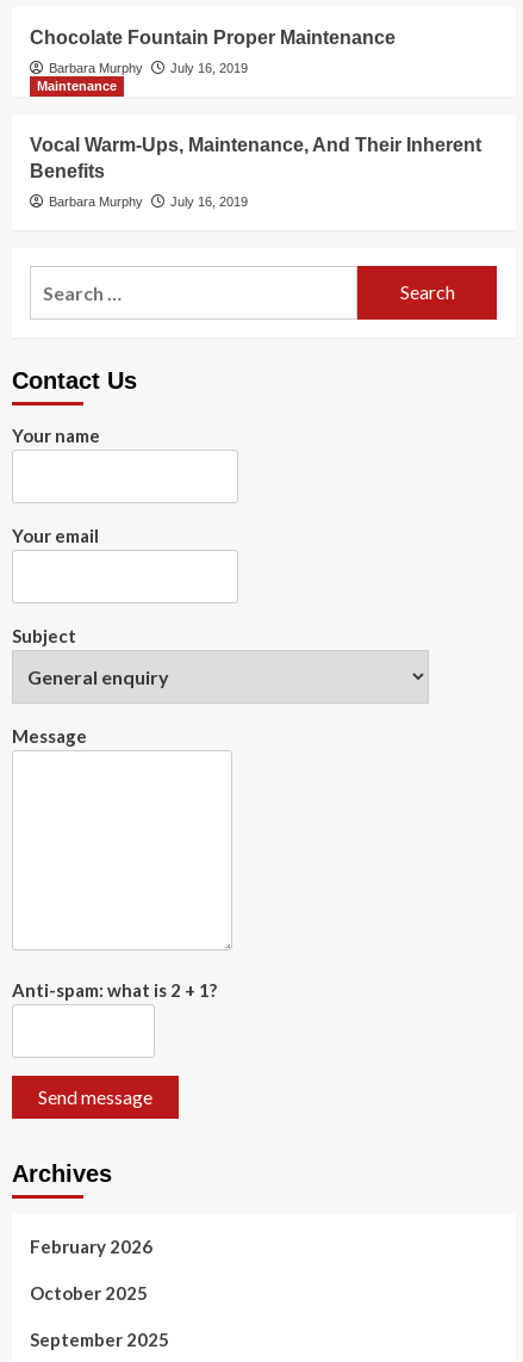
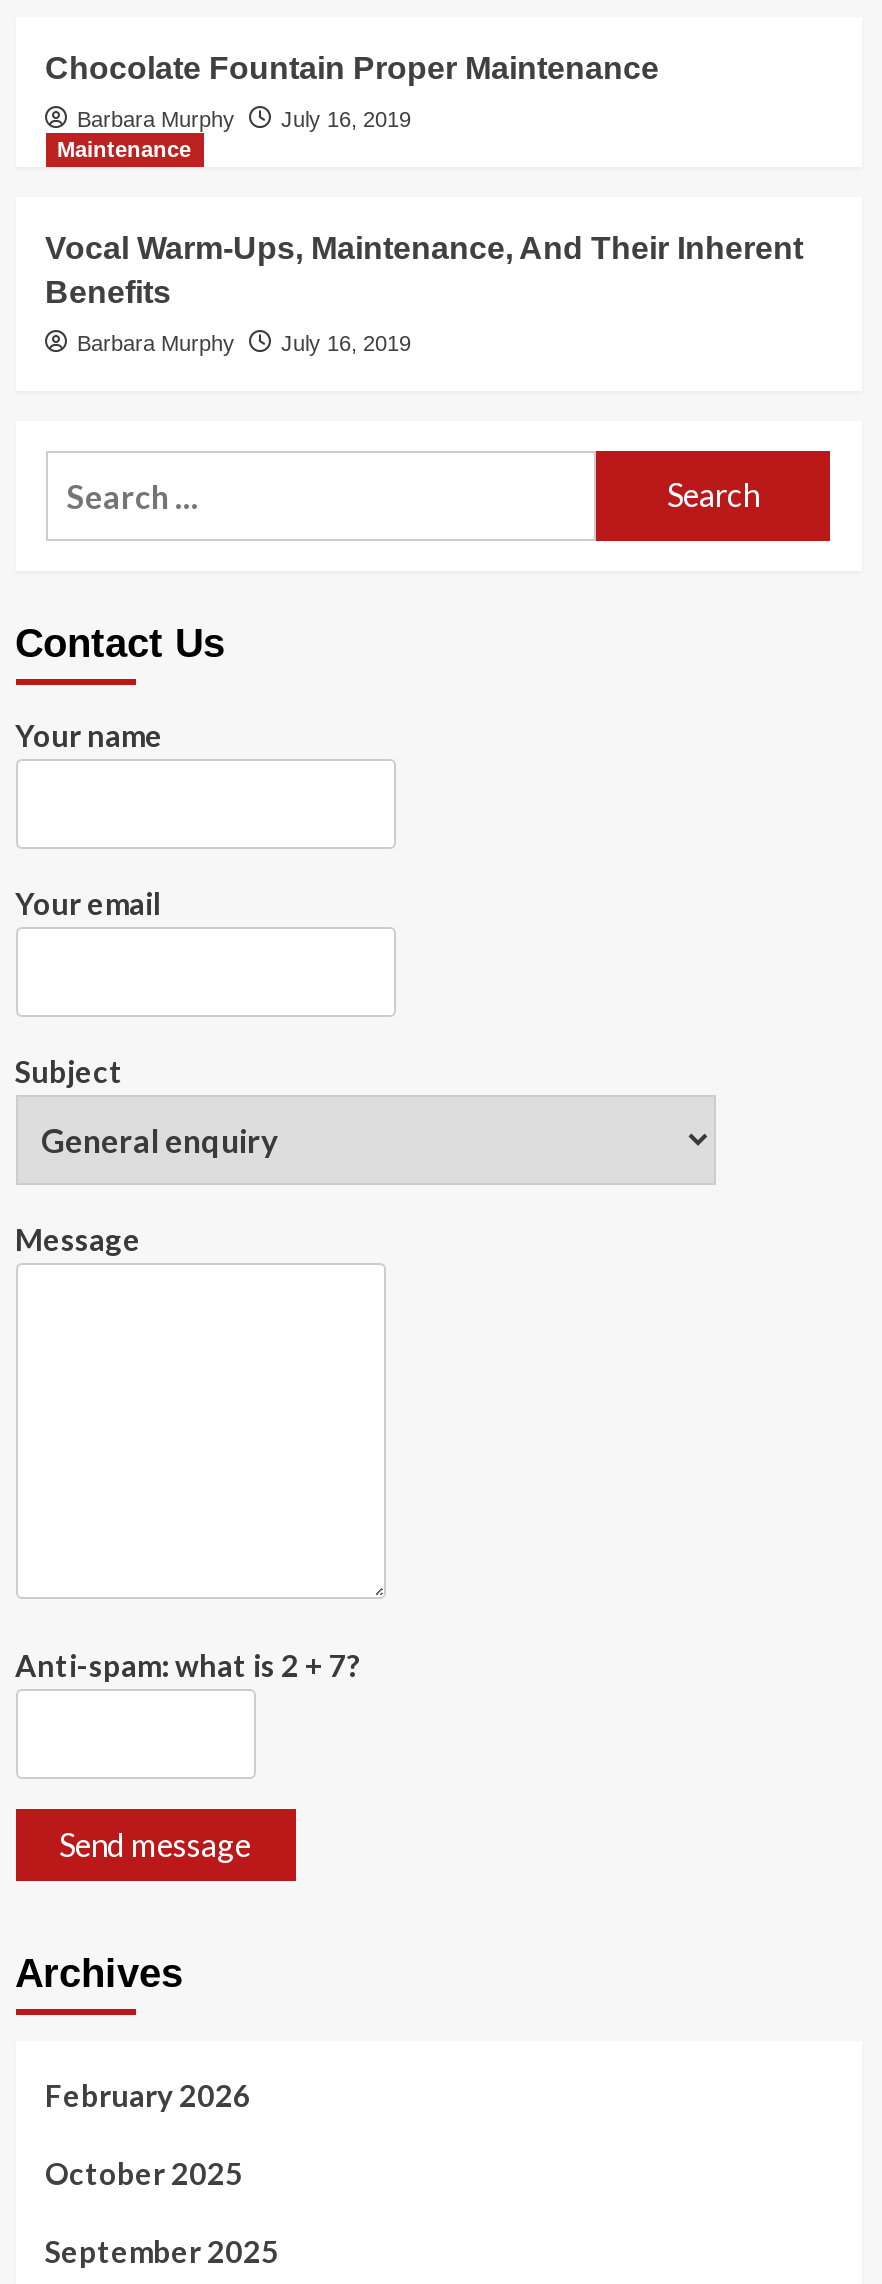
[11,979,216,1000] Anti-spam: what is 2 + 1? -> [15,1647,359,1683] Anti-spam: what is 2 + 7?

